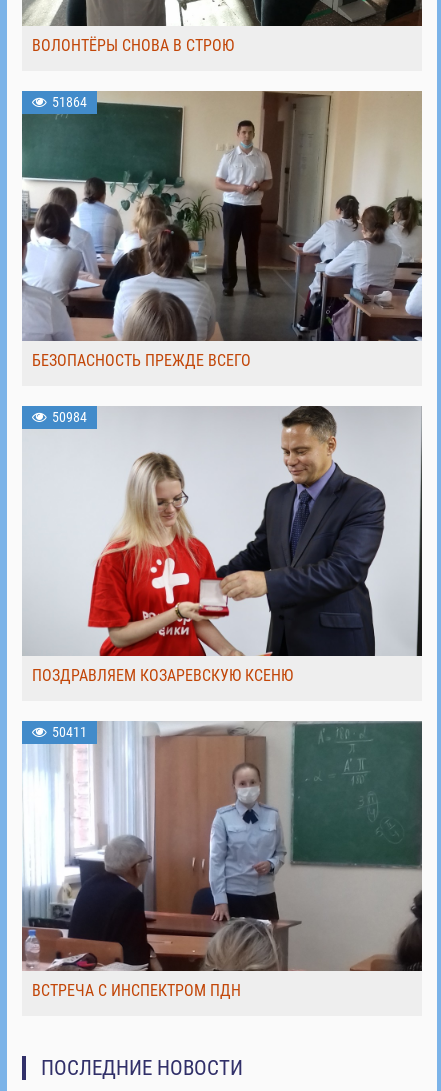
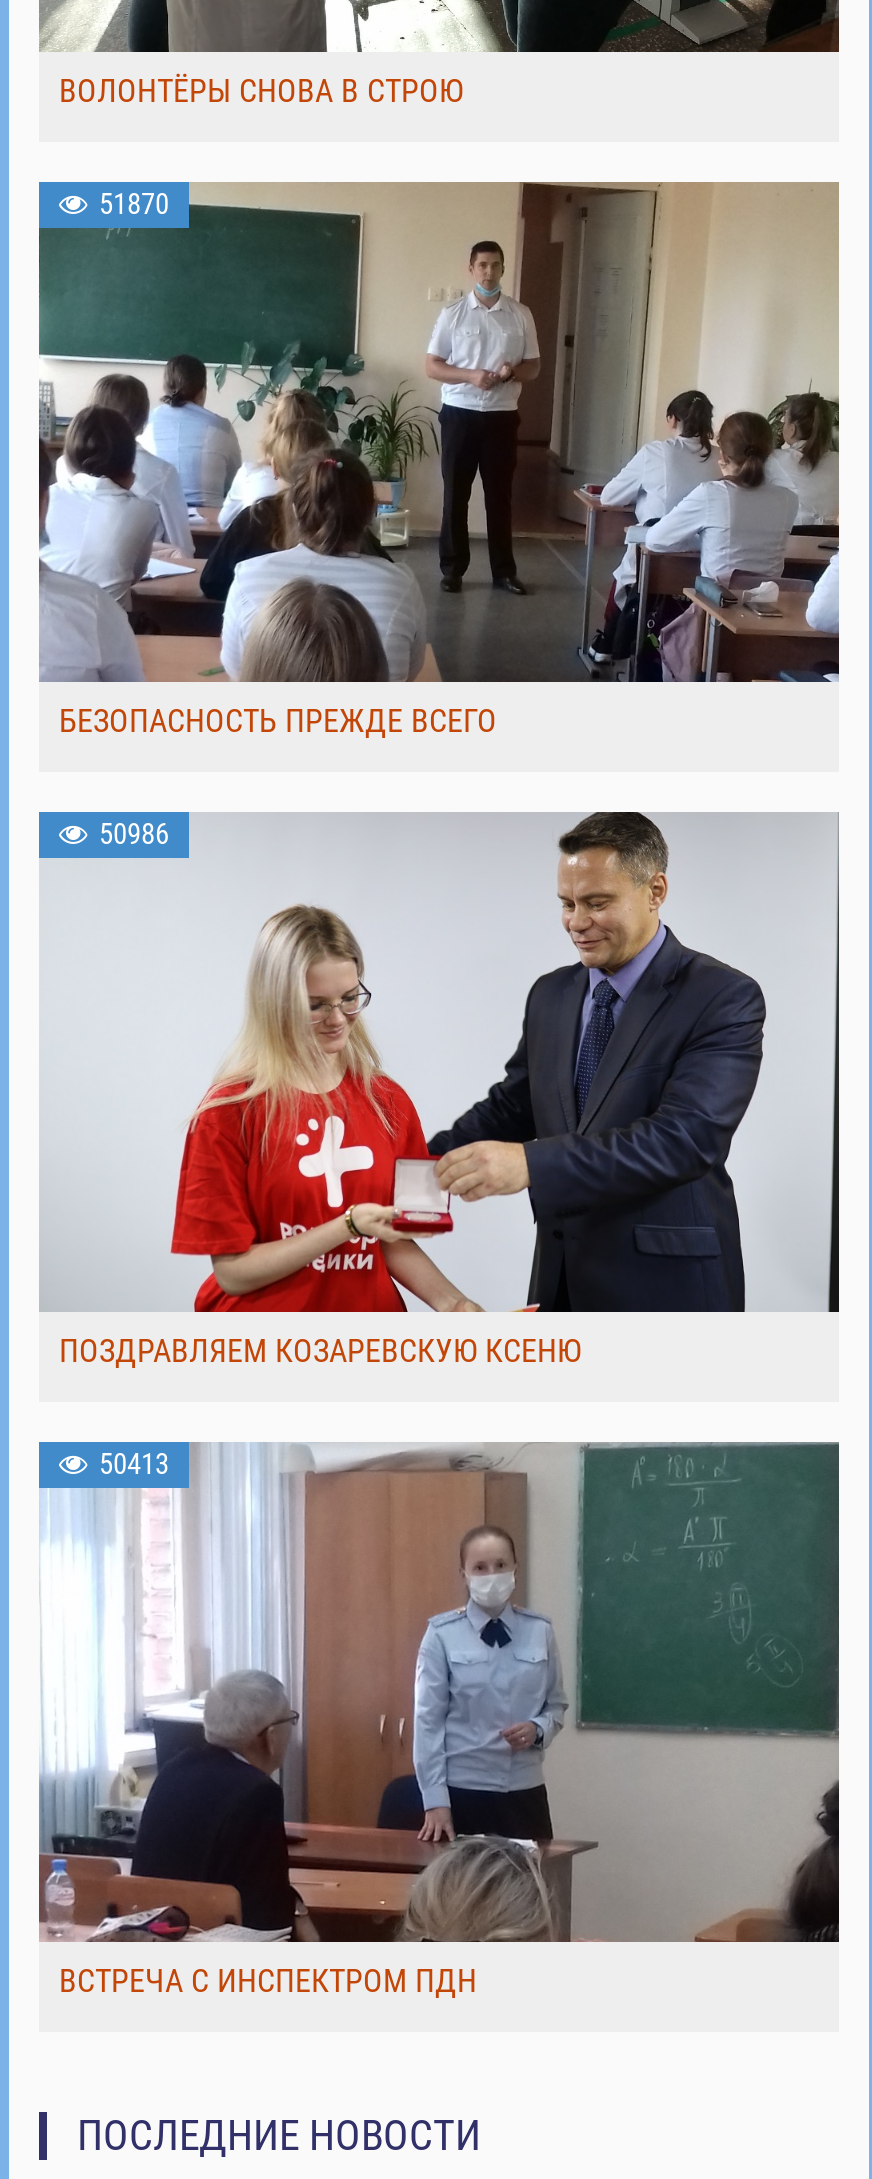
[52,93,87,110] 51864 -> [99,187,169,221] 51870
[52,408,87,425] 50984 -> [99,817,169,851] 50986
[52,723,87,740] 50411 -> [99,1447,169,1481] 50413

